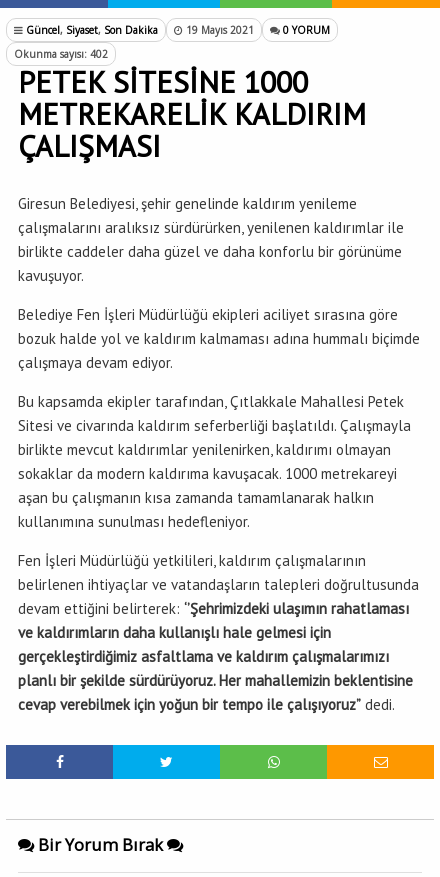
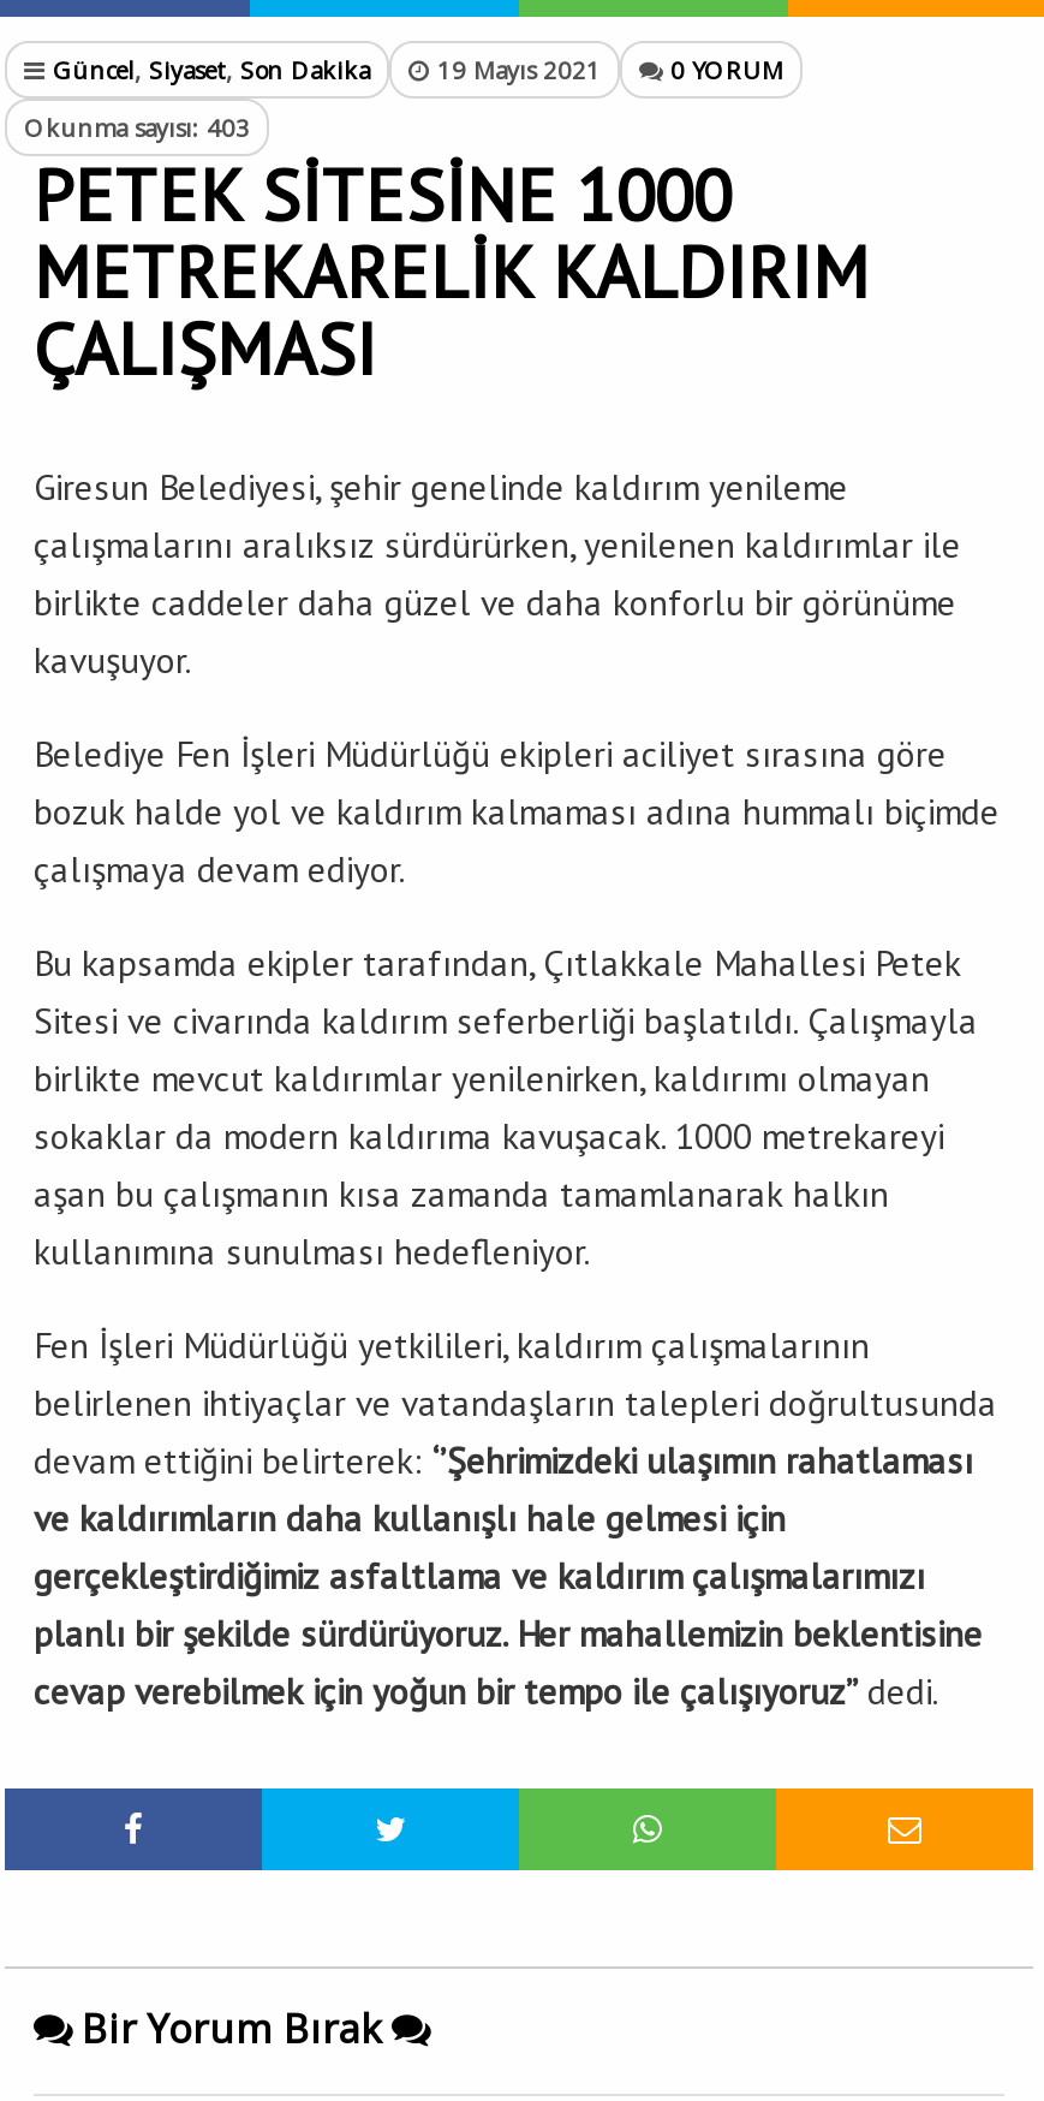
[14,47,108,61] Okunma sayısı: 402 -> [24,111,250,144] Okunma sayısı: 403

